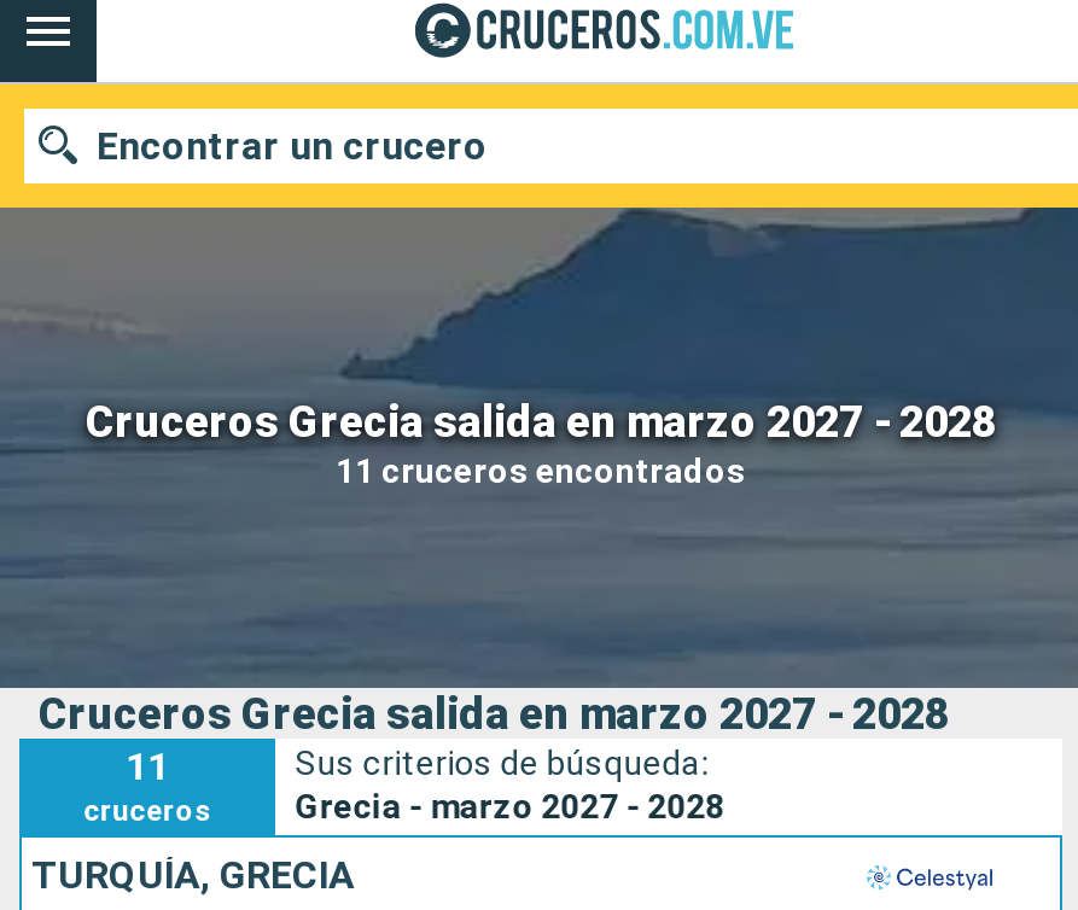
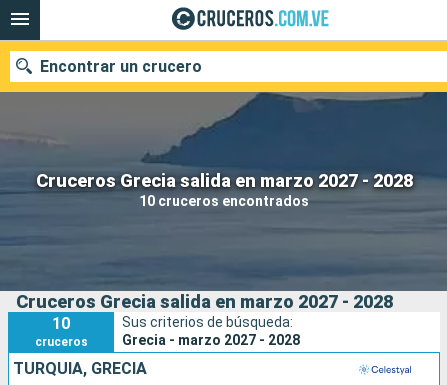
[336,452,746,491] 11 cruceros encontrados -> [139,193,309,209] 10 cruceros encontrados
[126,743,169,789] 11 -> [52,314,70,333] 10

